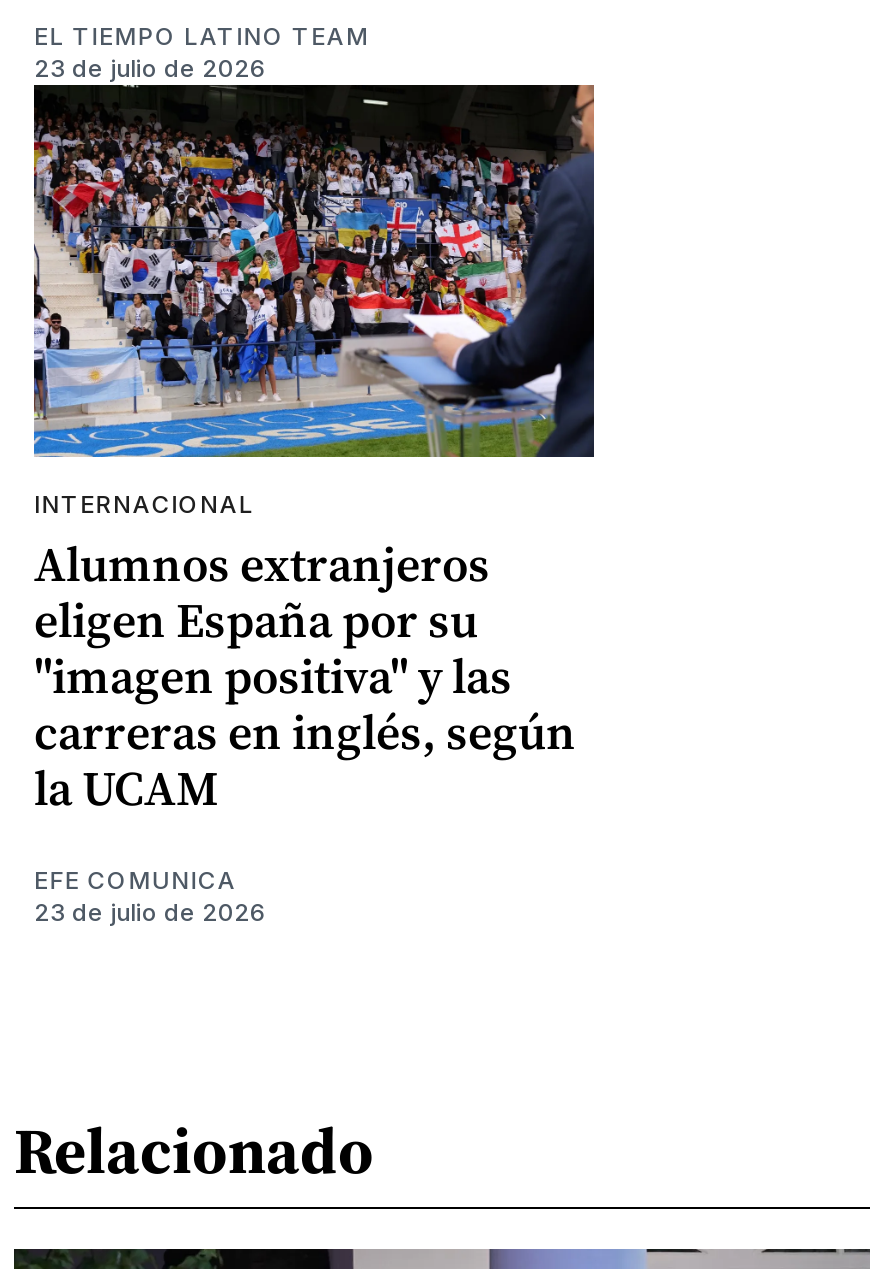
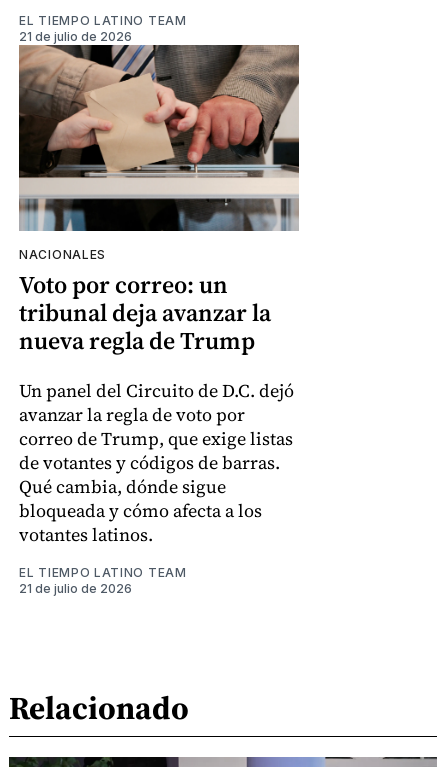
[34,52,266,82] 23 de julio de 2026 -> [19,29,132,44] 21 de julio de 2026
[32,83,596,928] [image] | INTERNACIONAL | Alumnos extranjeros | eligen España por su | "imagen positiva" y las | carreras en inglés, según | la UCAM | EFE COMUNICA | 23 de julio de 2026 -> [18,44,300,596] [image] | NACIONALES | Voto por correo: un | tribunal deja avanzar la | nueva regla de Trump | Un panel del Circuito de D.C. dejó | avanzar la regla de voto por | correo de Trump, que exige listas | de votantes y códigos de barras. | Qué cambia, dónde sigue | bloqueada y cómo afecta a los | votantes latinos. | EL TIEMPO LATINO TEAM | 21 de julio de 2026

